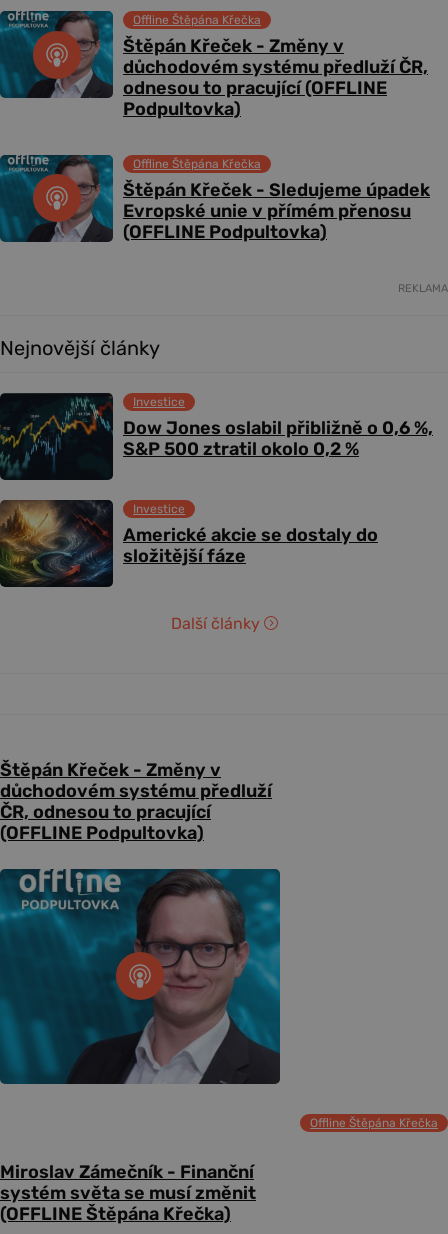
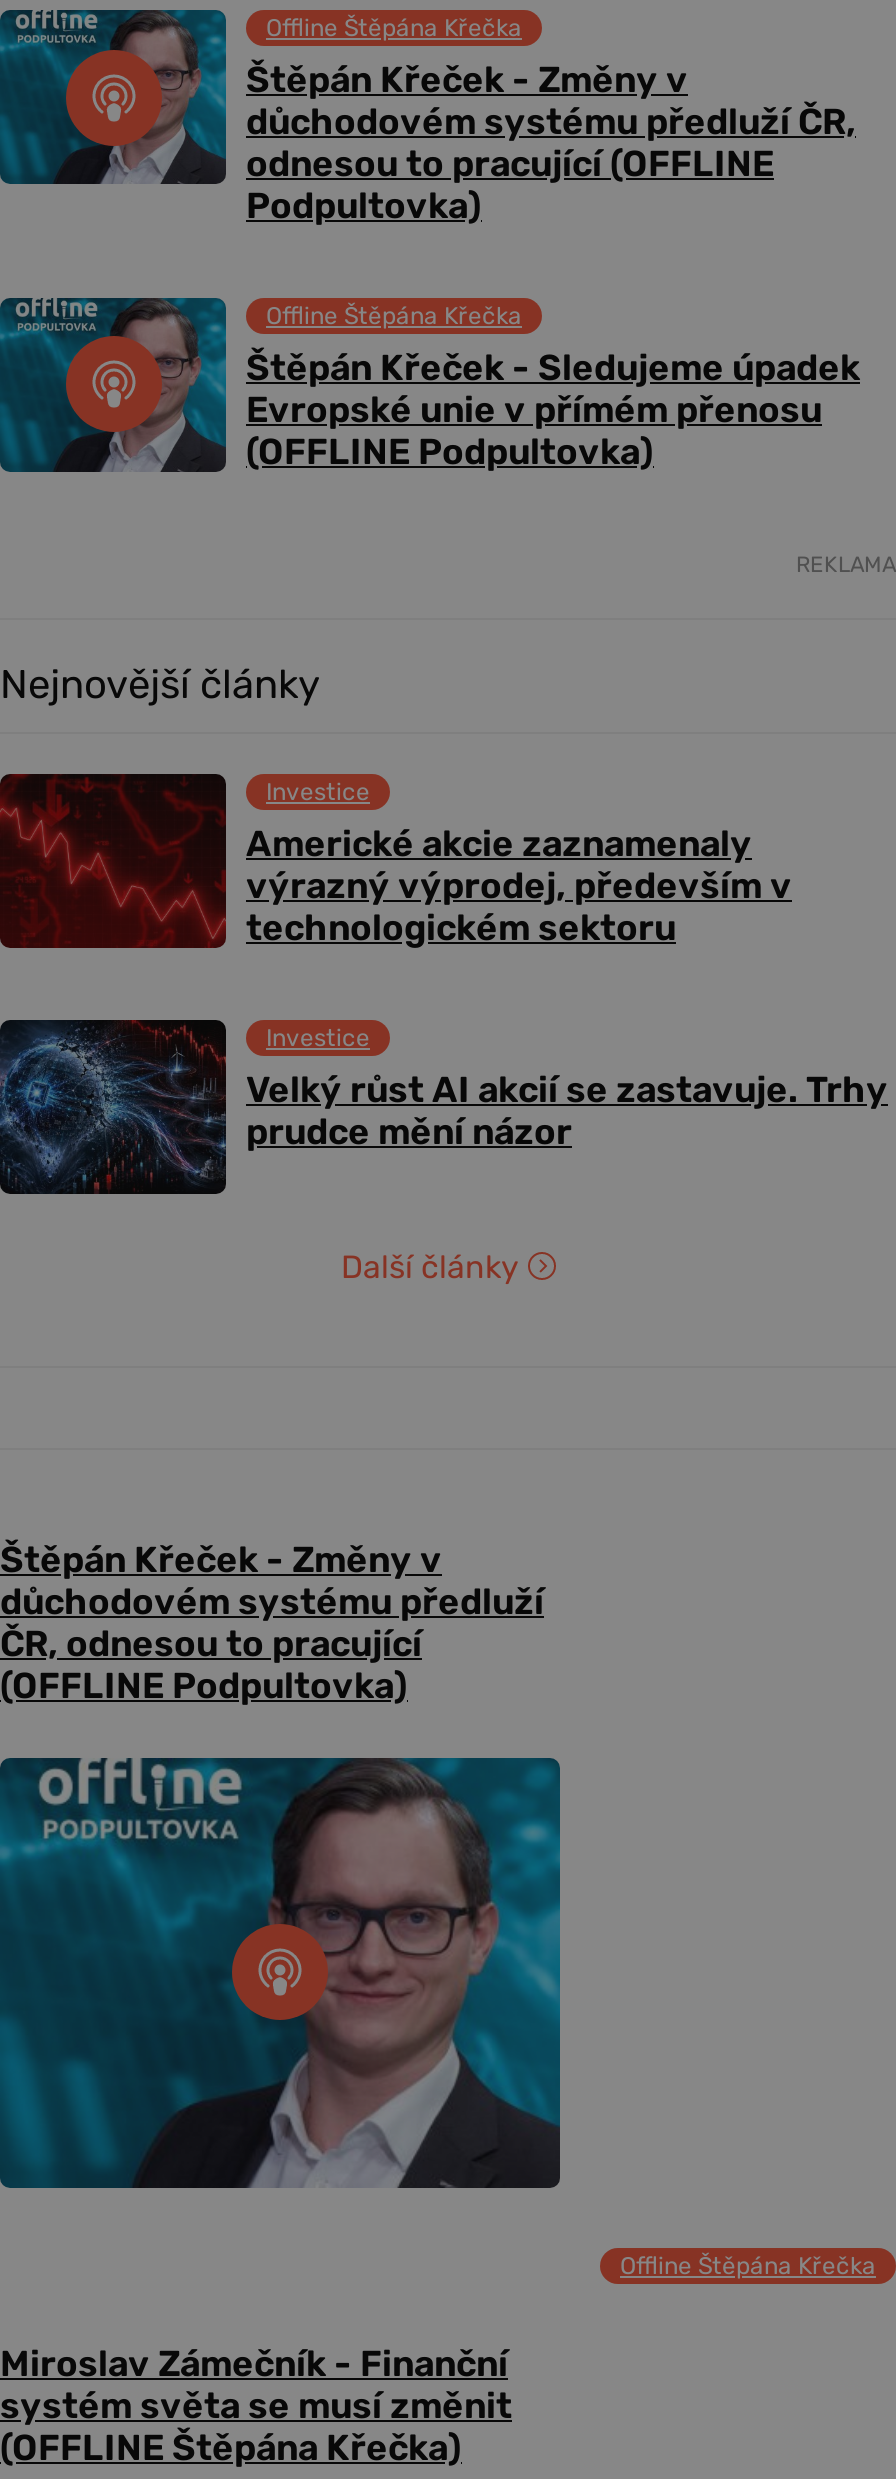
[3,393,433,481] [image] | Dow Jones oslabil přibližně o 0,6 %, | S&P 500 ztratil okolo 0,2 % -> [6,774,792,950] [image] | Americké akcie zaznamenaly | výrazný výprodej, především v | technologickém sektoru
[3,499,378,586] [image] | Americké akcie se dostaly do | složitější fáze -> [6,1018,888,1194] [image] | Velký růst AI akcií se zastavuje. Trhy | prudce mění názor

